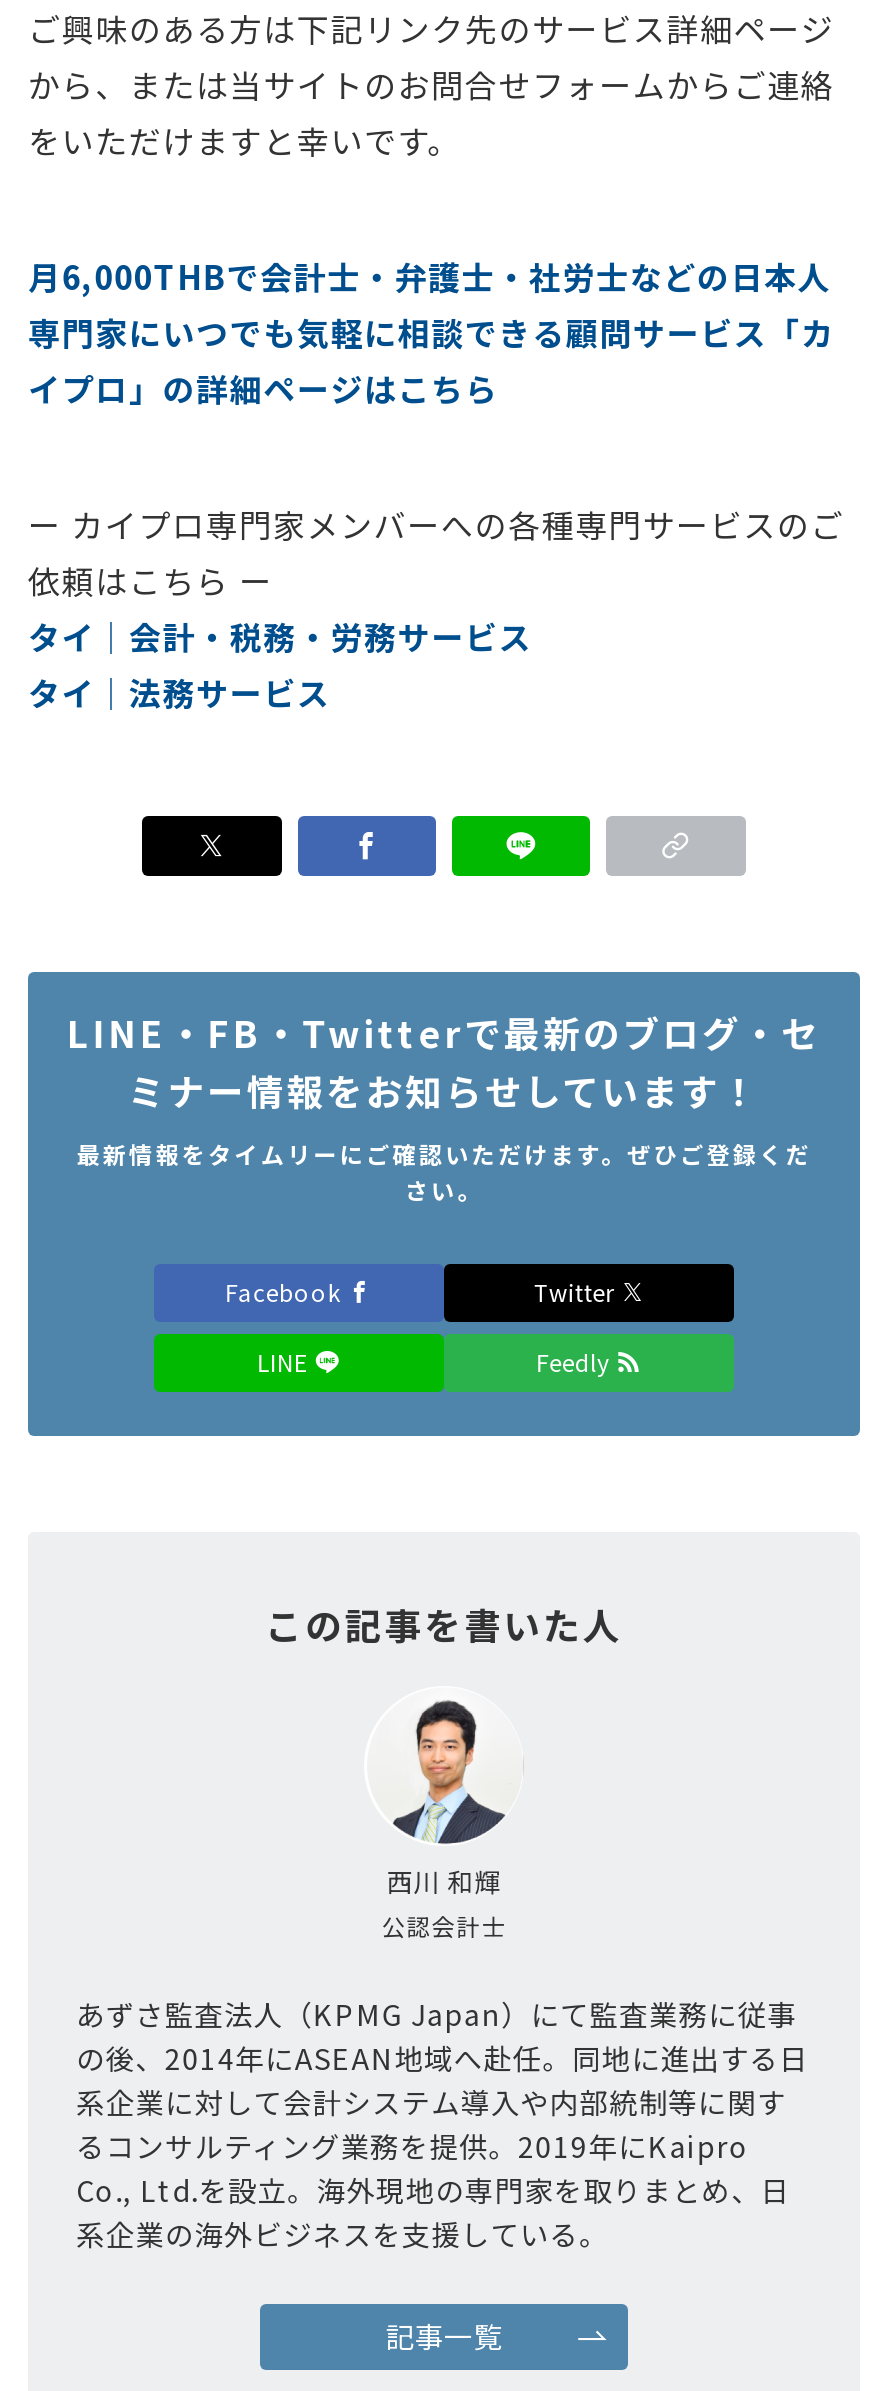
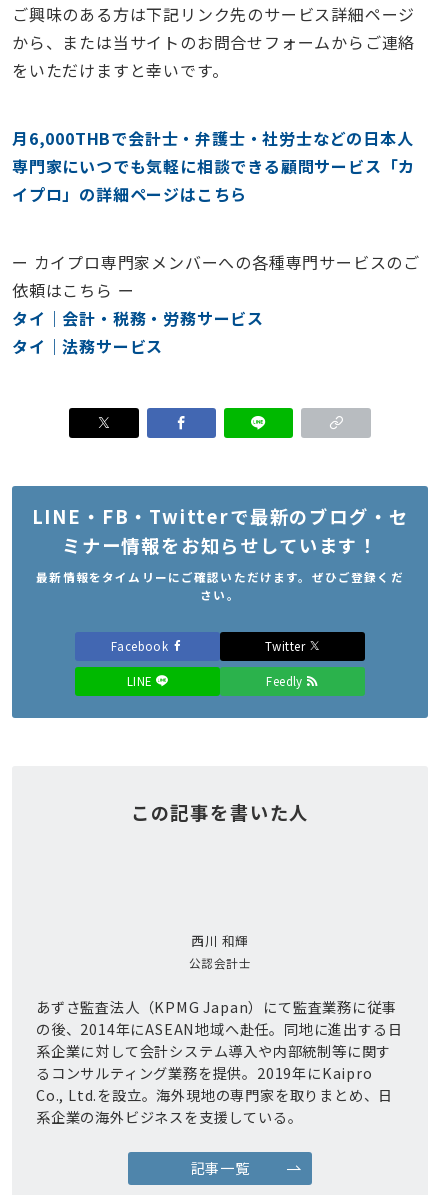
[392,1700,506,1846] [image] -> none

